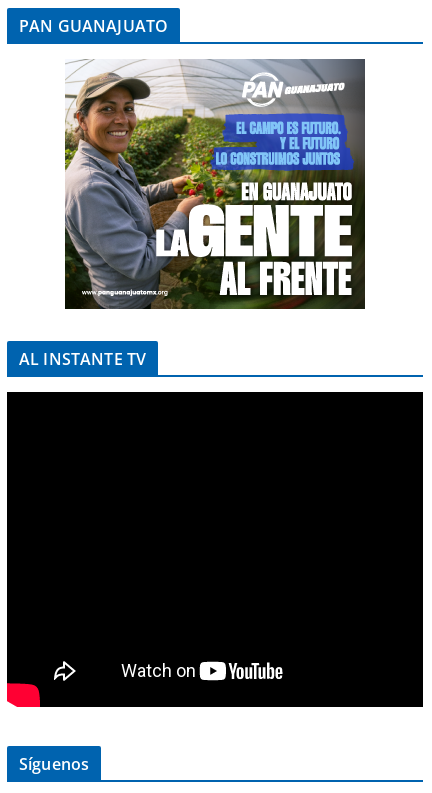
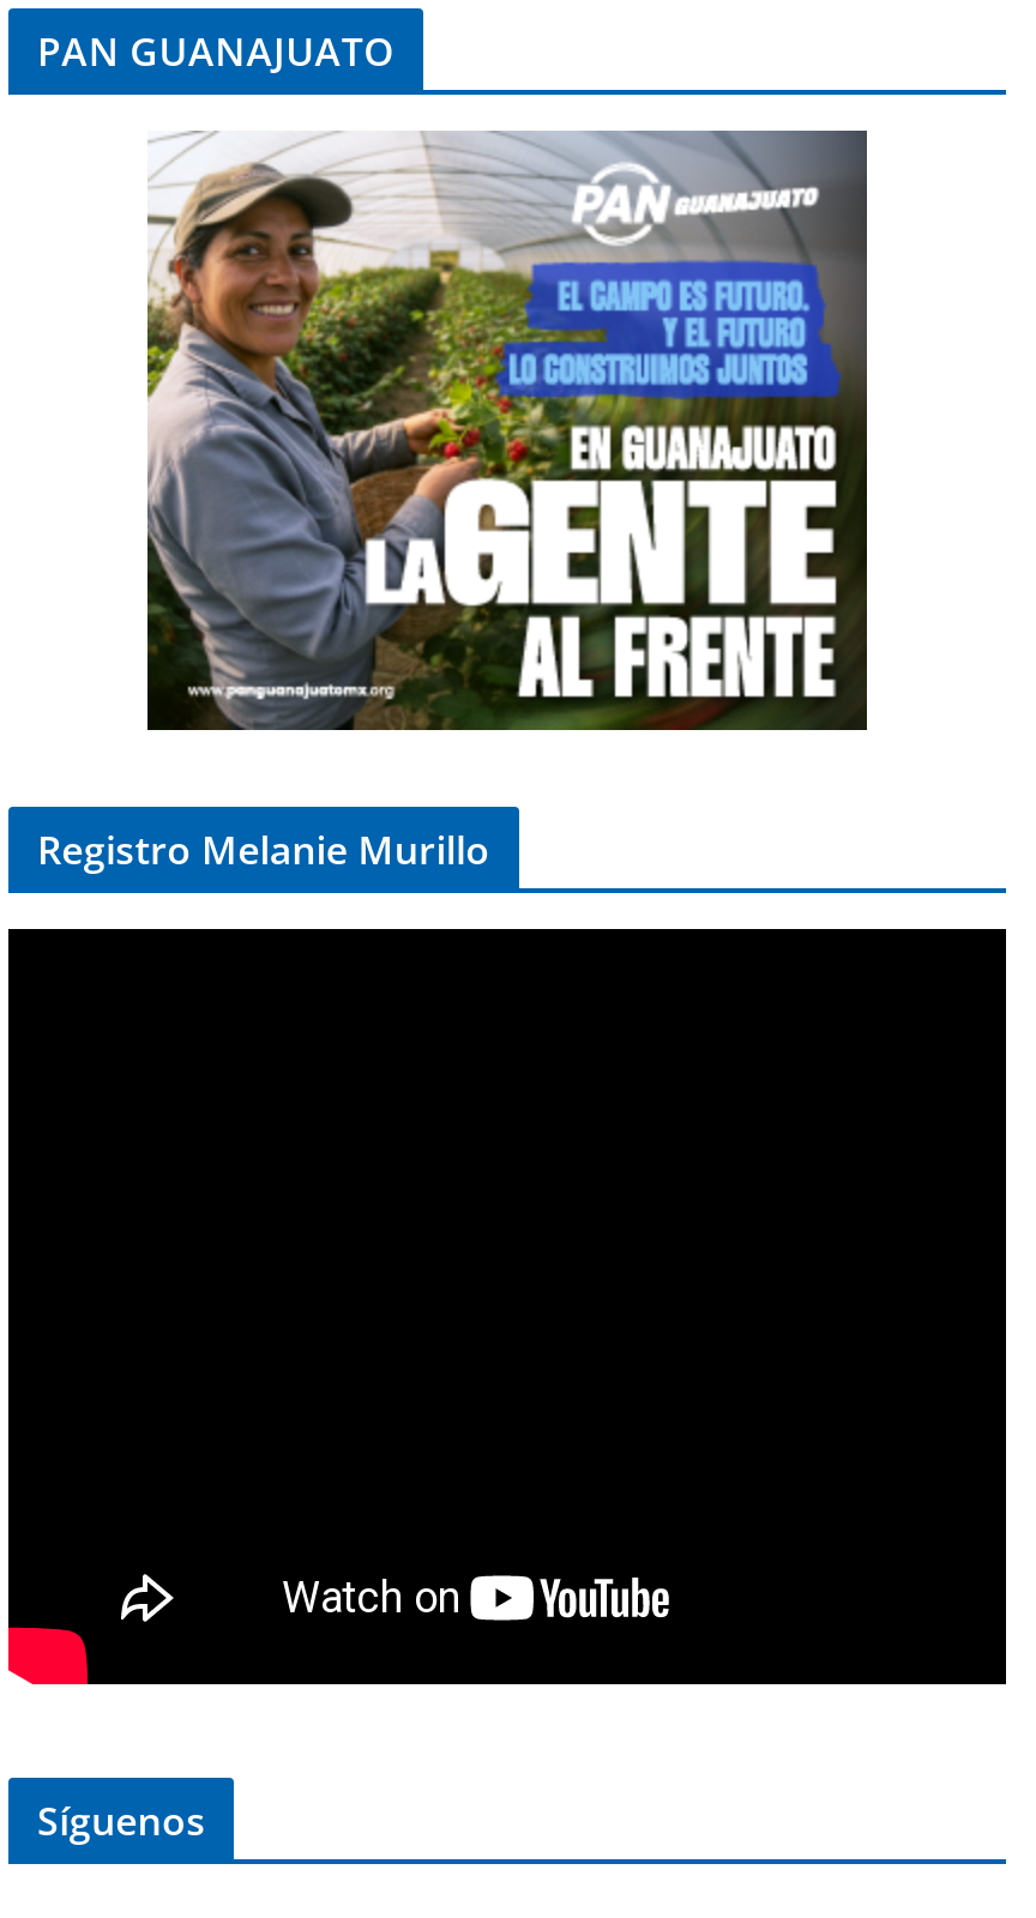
[19,348,146,370] AL INSTANTE TV -> [37,825,490,877] Registro Melanie Murillo

